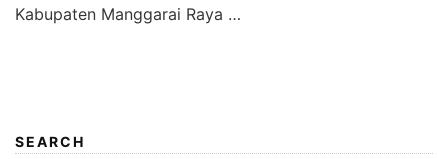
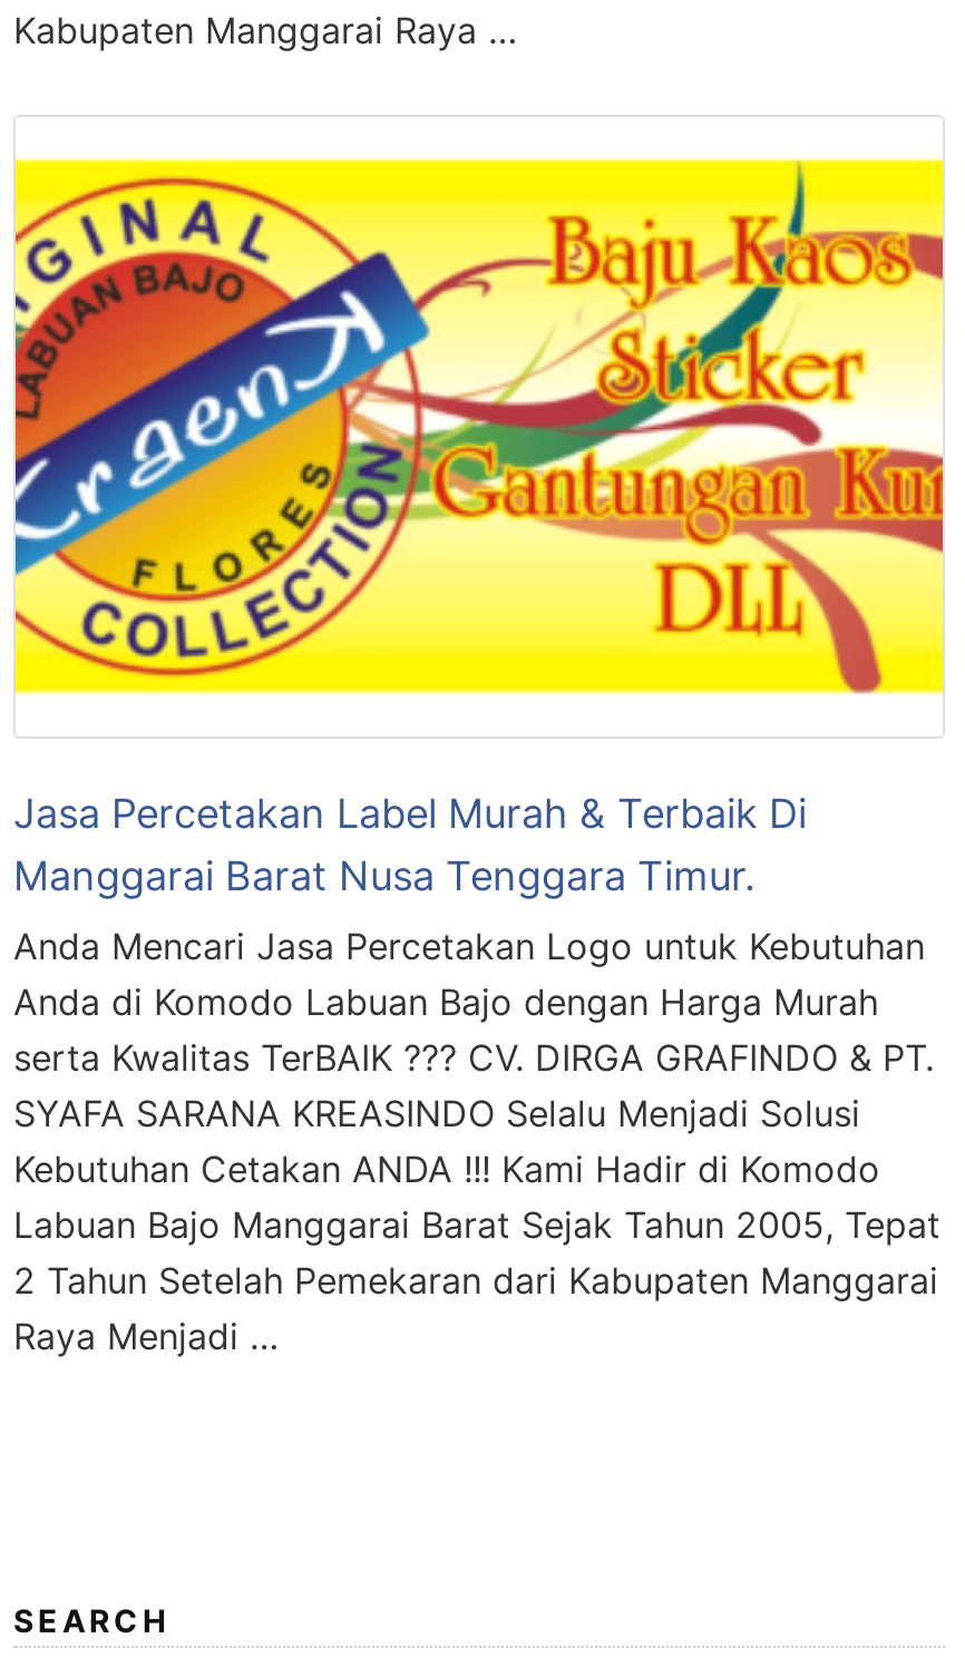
none -> [13,789,940,1357] Jasa Percetakan Label Murah & Terbaik Di | Manggarai Barat Nusa Tenggara Timur. | Anda Mencari Jasa Percetakan Logo untuk Kebutuhan | Anda di Komodo Labuan Bajo dengan Harga Murah | serta Kwalitas TerBAIK ??? CV. DIRGA GRAFINDO & PT. | SYAFA SARANA KREASINDO Selalu Menjadi Solusi | Kebutuhan Cetakan ANDA !!! Kami Hadir di Komodo | Labuan Bajo Manggarai Barat Sejak Tahun 2005, Tepat | 2 Tahun Setelah Pemekaran dari Kabupaten Manggarai | Raya Menjadi …
none -> [13,156,945,695] [image]

